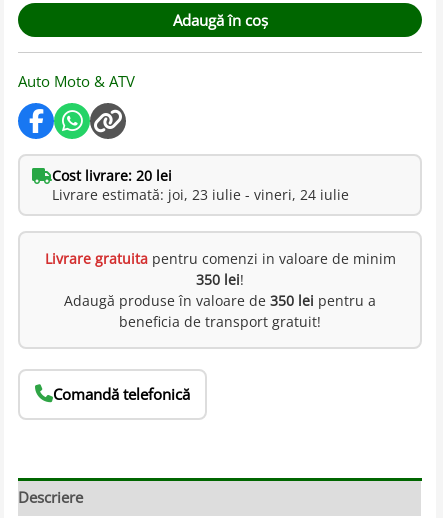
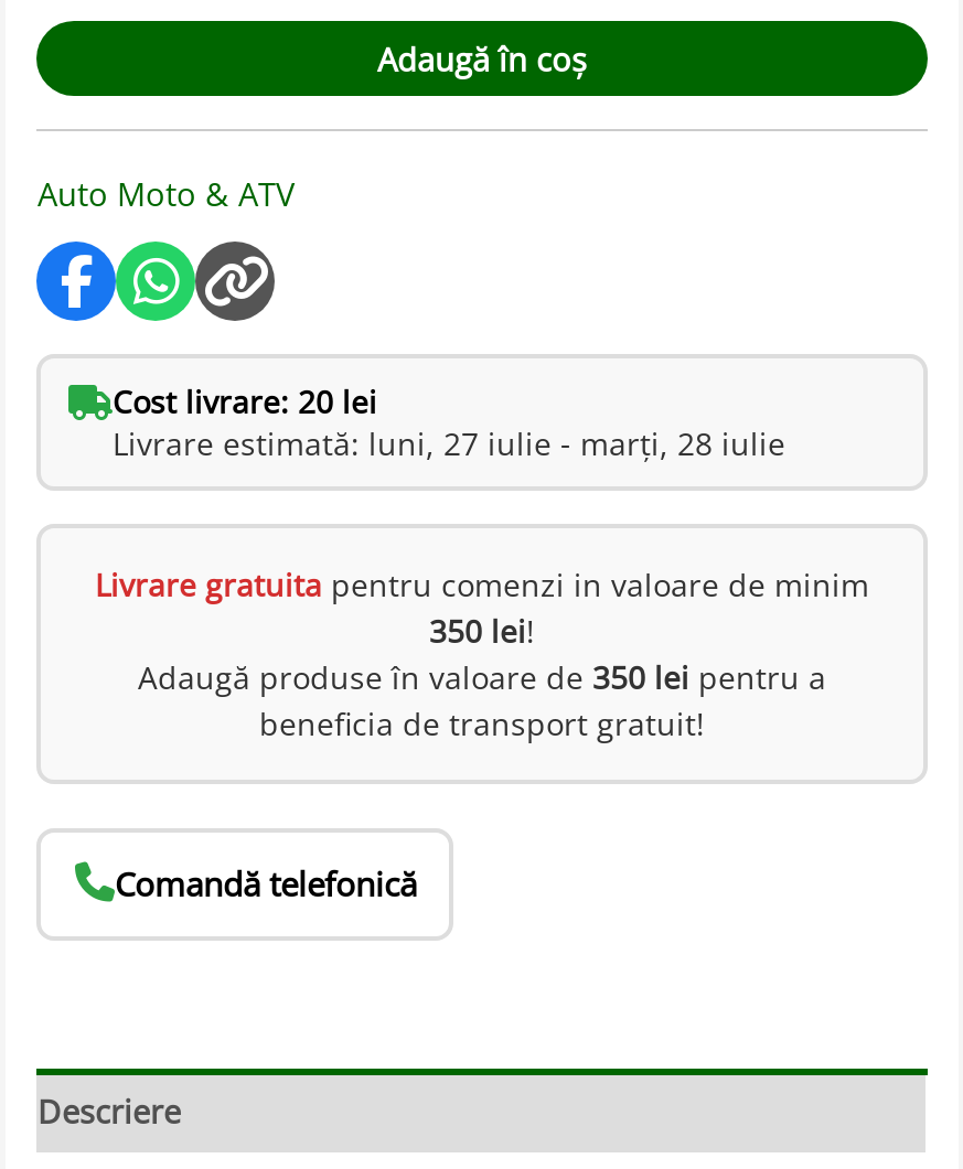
[52,185,349,204] Livrare estimată: joi, 23 iulie - vineri, 24 iulie -> [113,422,785,464] Livrare estimată: luni, 27 iulie - marți, 28 iulie

